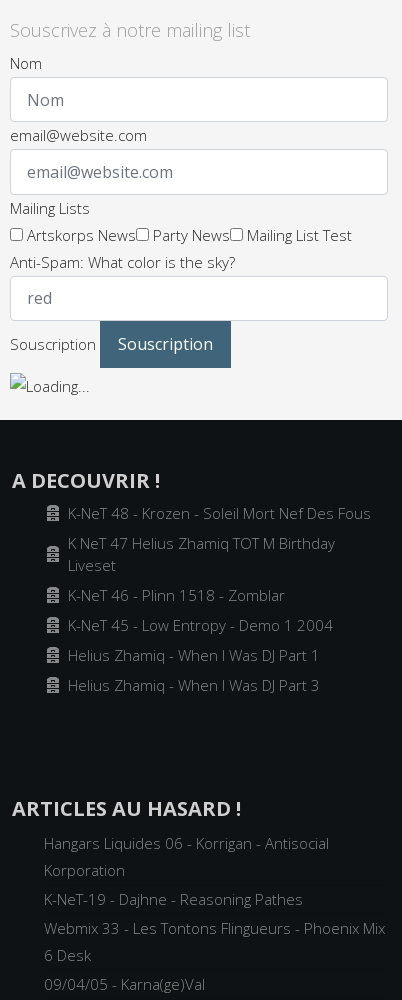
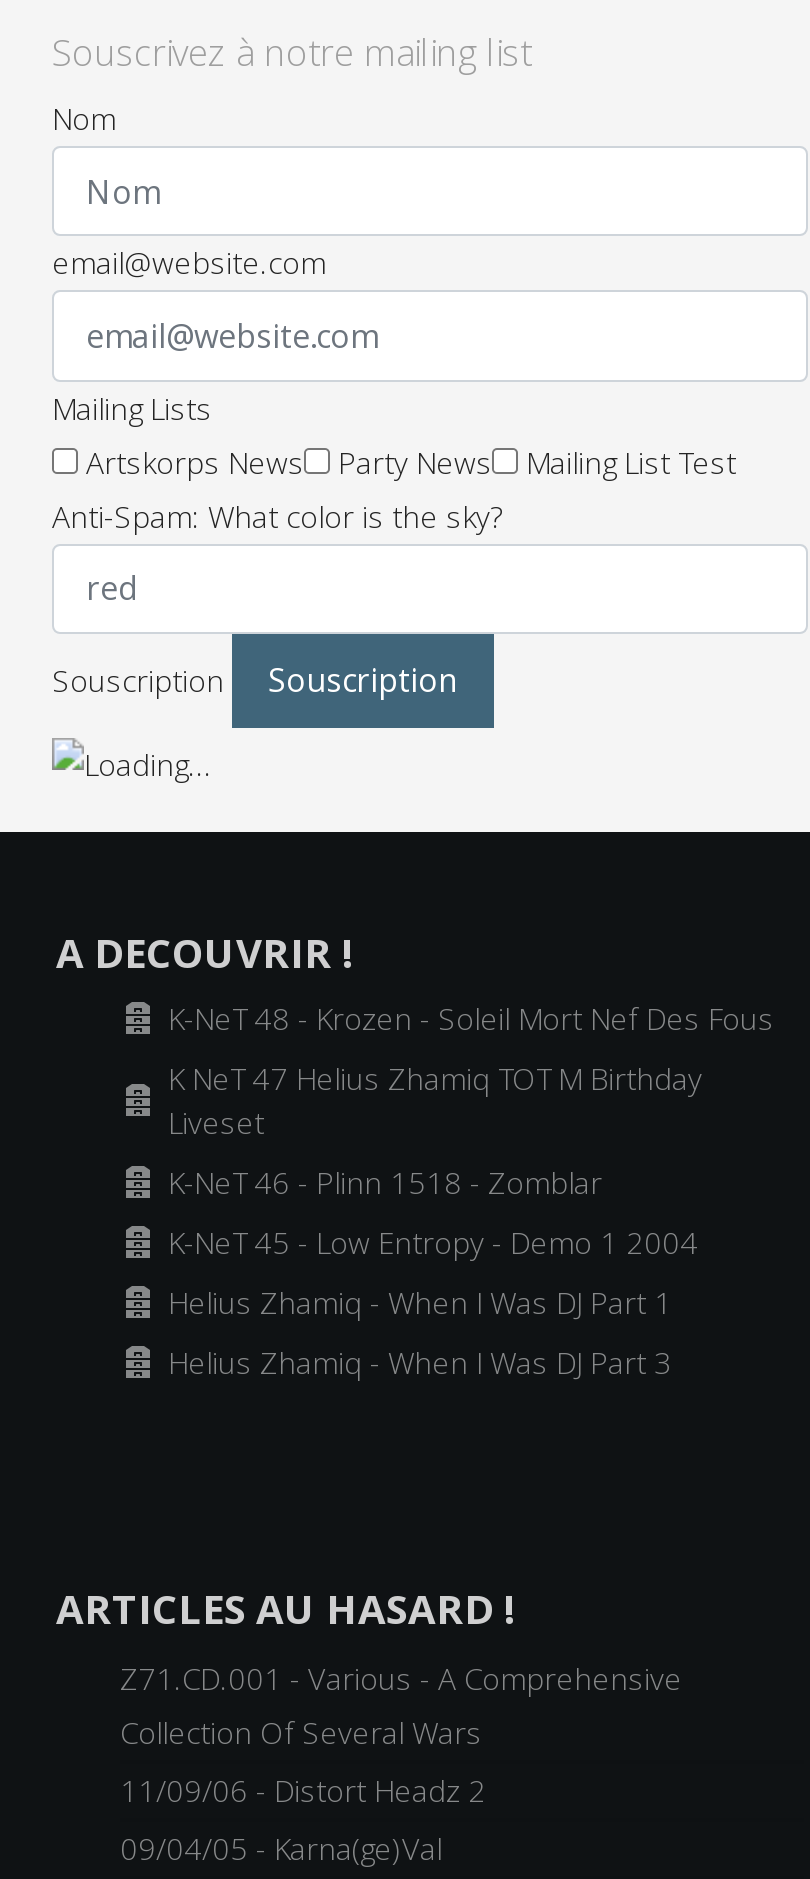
[44,833,385,965] Hangars Liquides 06 - Korrigan - Antisocial | Korporation | K-NeT-19 - Dajhne - Reasoning Pathes | Webmix 33 - Les Tontons Flingueurs - Phoenix Mix | 6 Desk -> [120,1659,682,1811] Z71.CD.001 - Various - A Comprehensive | Collection Of Several Wars | 11/09/06 - Distort Headz 2

